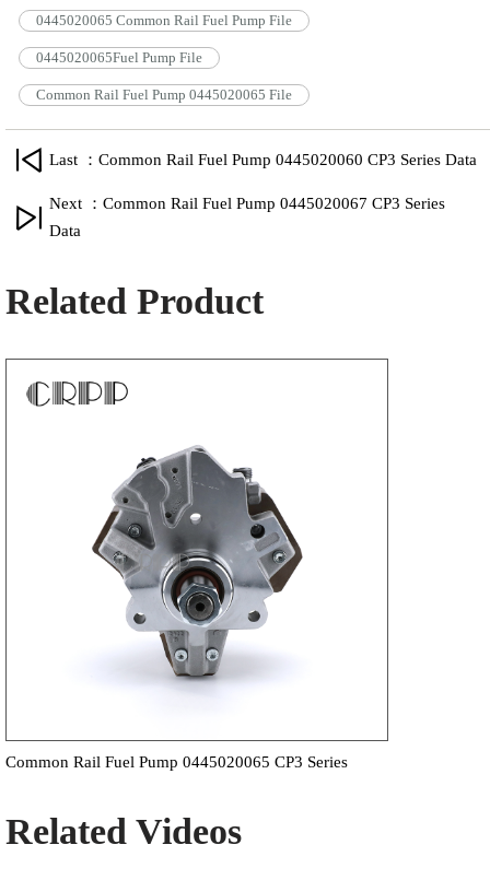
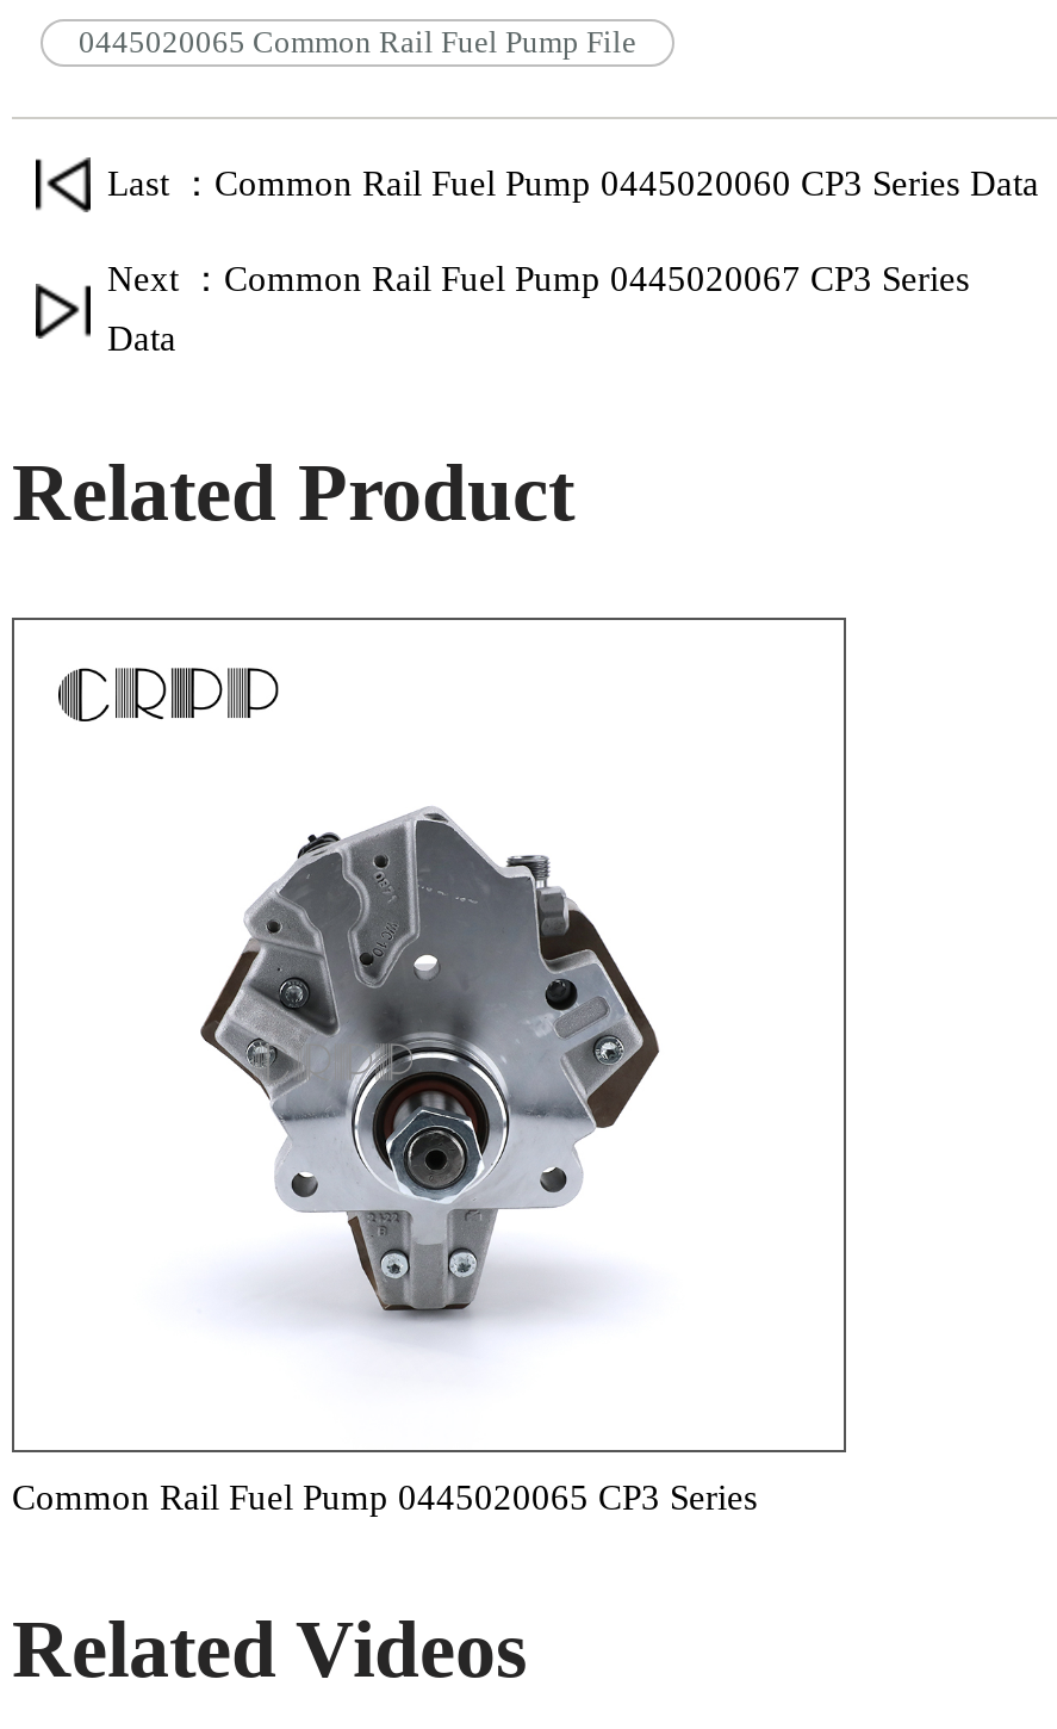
[36,49,292,103] 0445020065Fuel Pump File | Common Rail Fuel Pump 0445020065 File -> none

